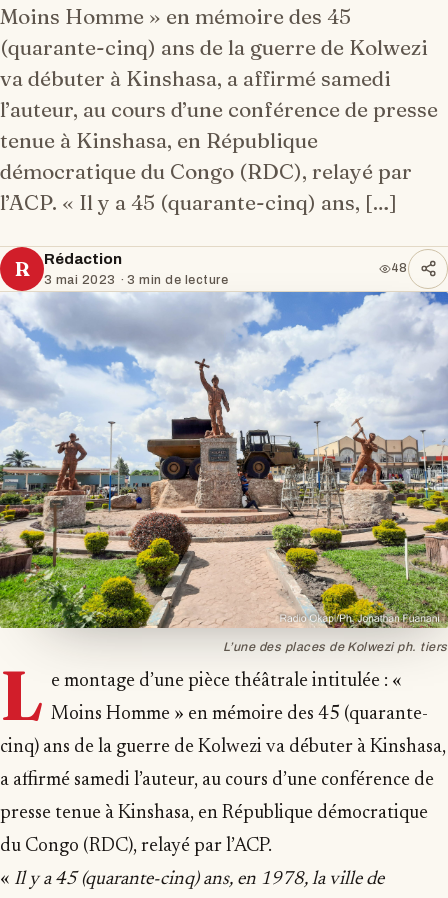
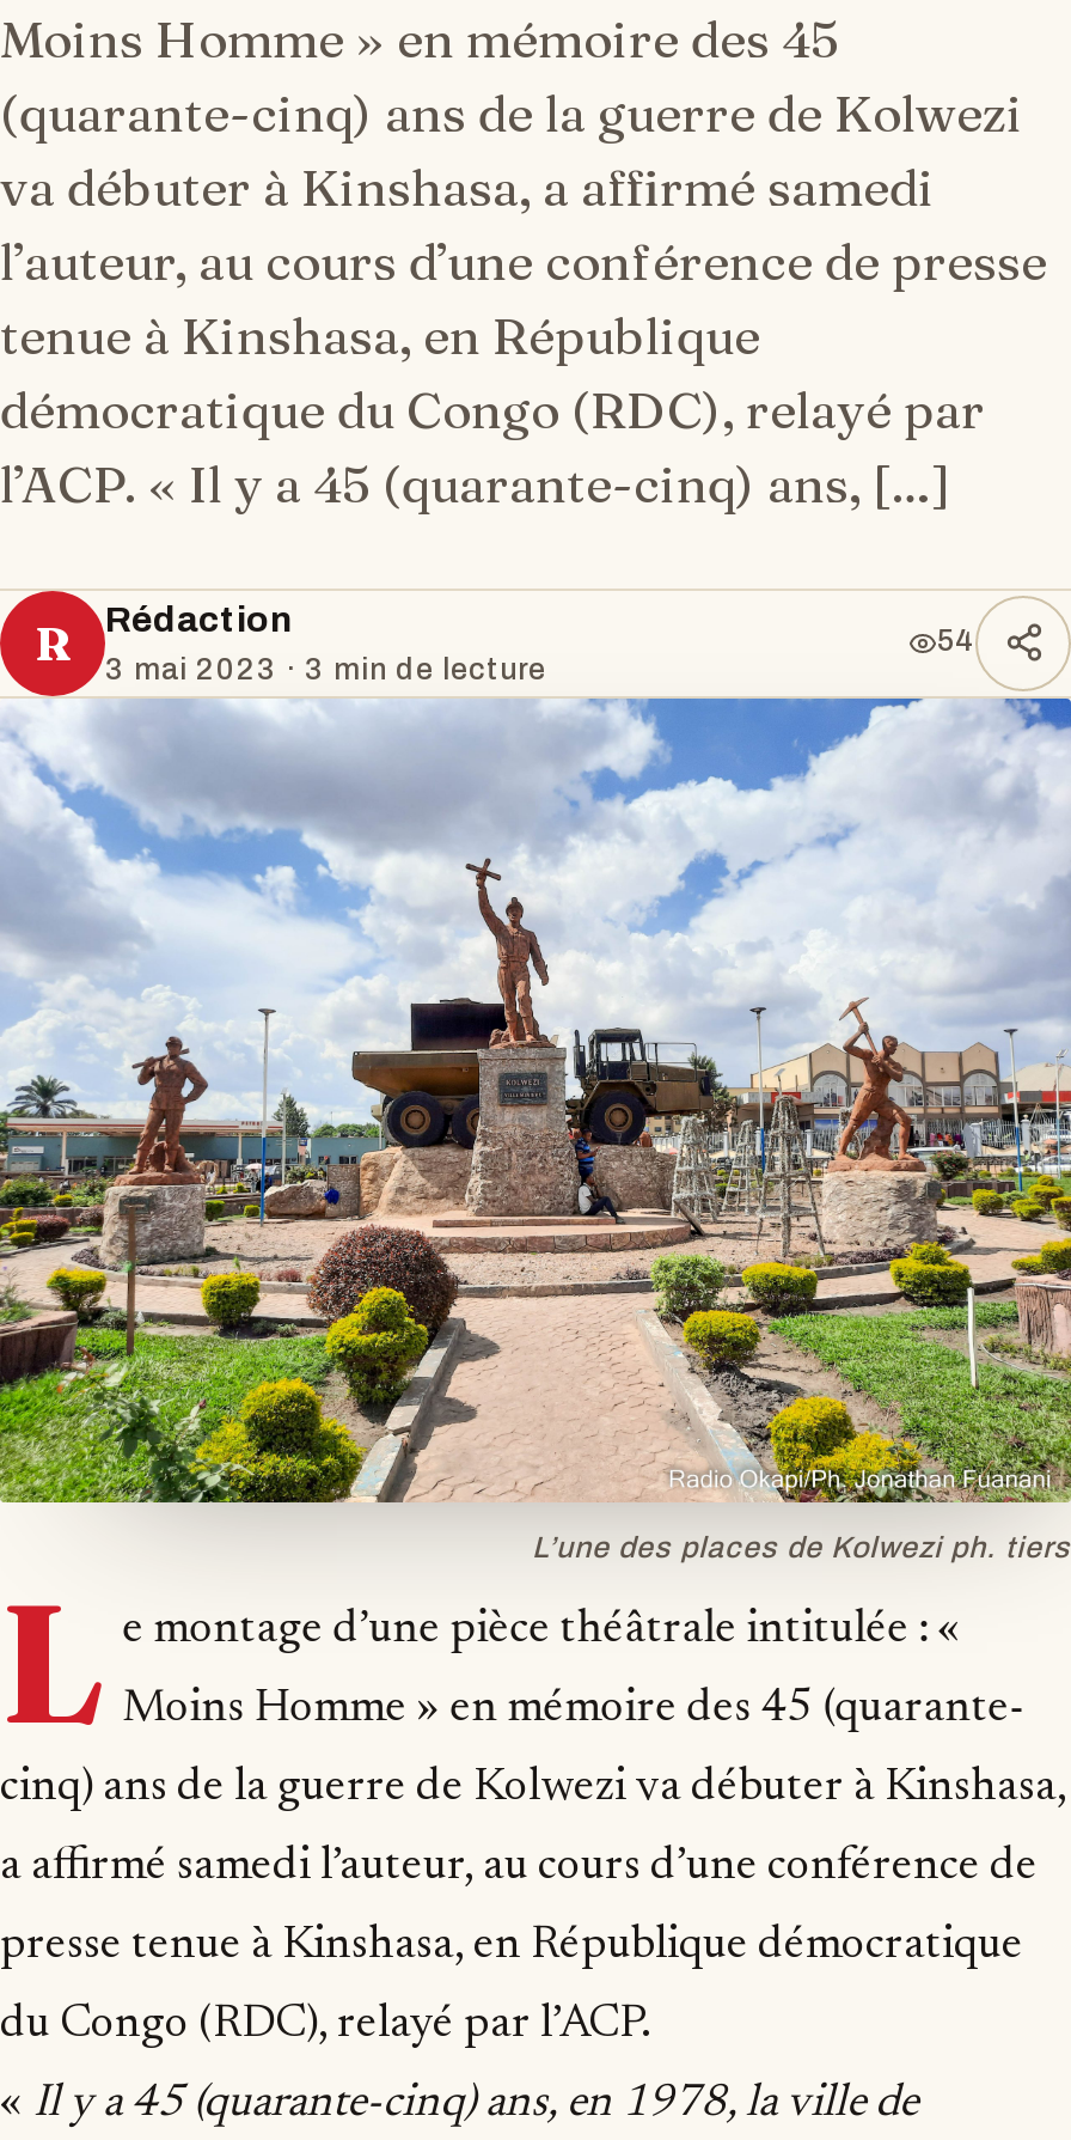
[391,261,408,275] 48 -> [937,626,975,659] 54

